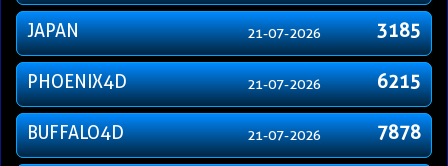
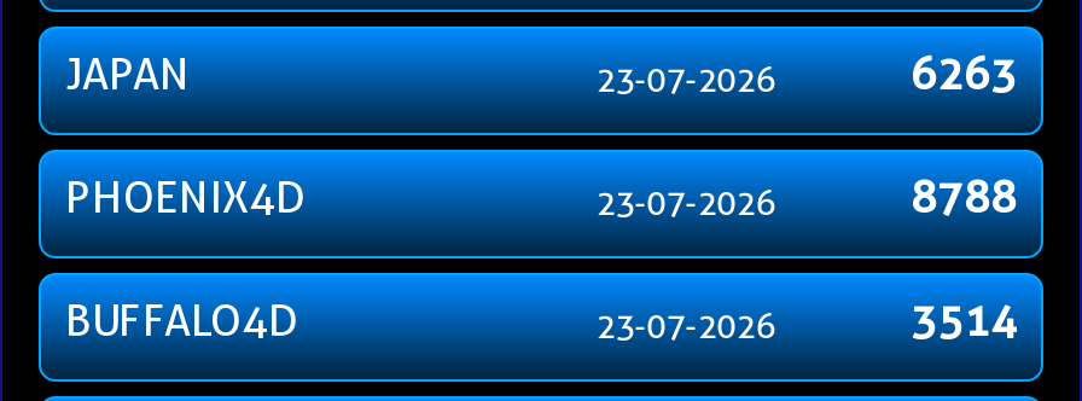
[247,25,321,41] 21-07-2026 -> [596,61,775,100] 23-07-2026
[377,20,421,41] 3185 -> [911,49,1017,100] 6263
[247,76,321,92] 21-07-2026 -> [596,185,775,223] 23-07-2026
[377,71,421,92] 6215 -> [911,172,1017,223] 8788
[247,127,321,143] 21-07-2026 -> [596,308,775,346] 23-07-2026
[377,122,421,143] 7878 -> [911,296,1017,346] 3514

